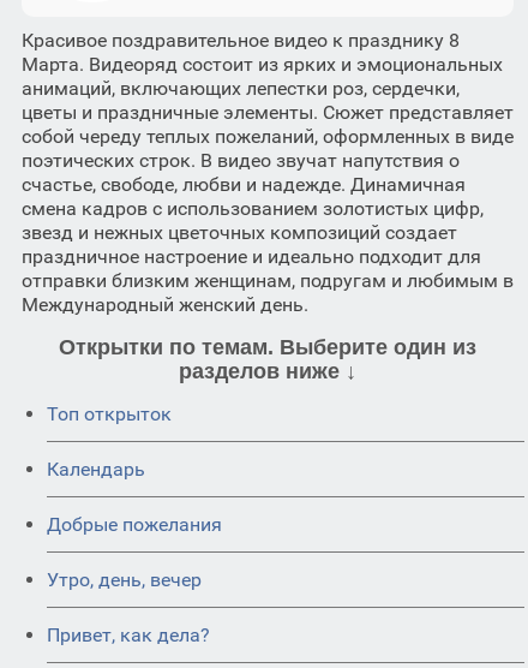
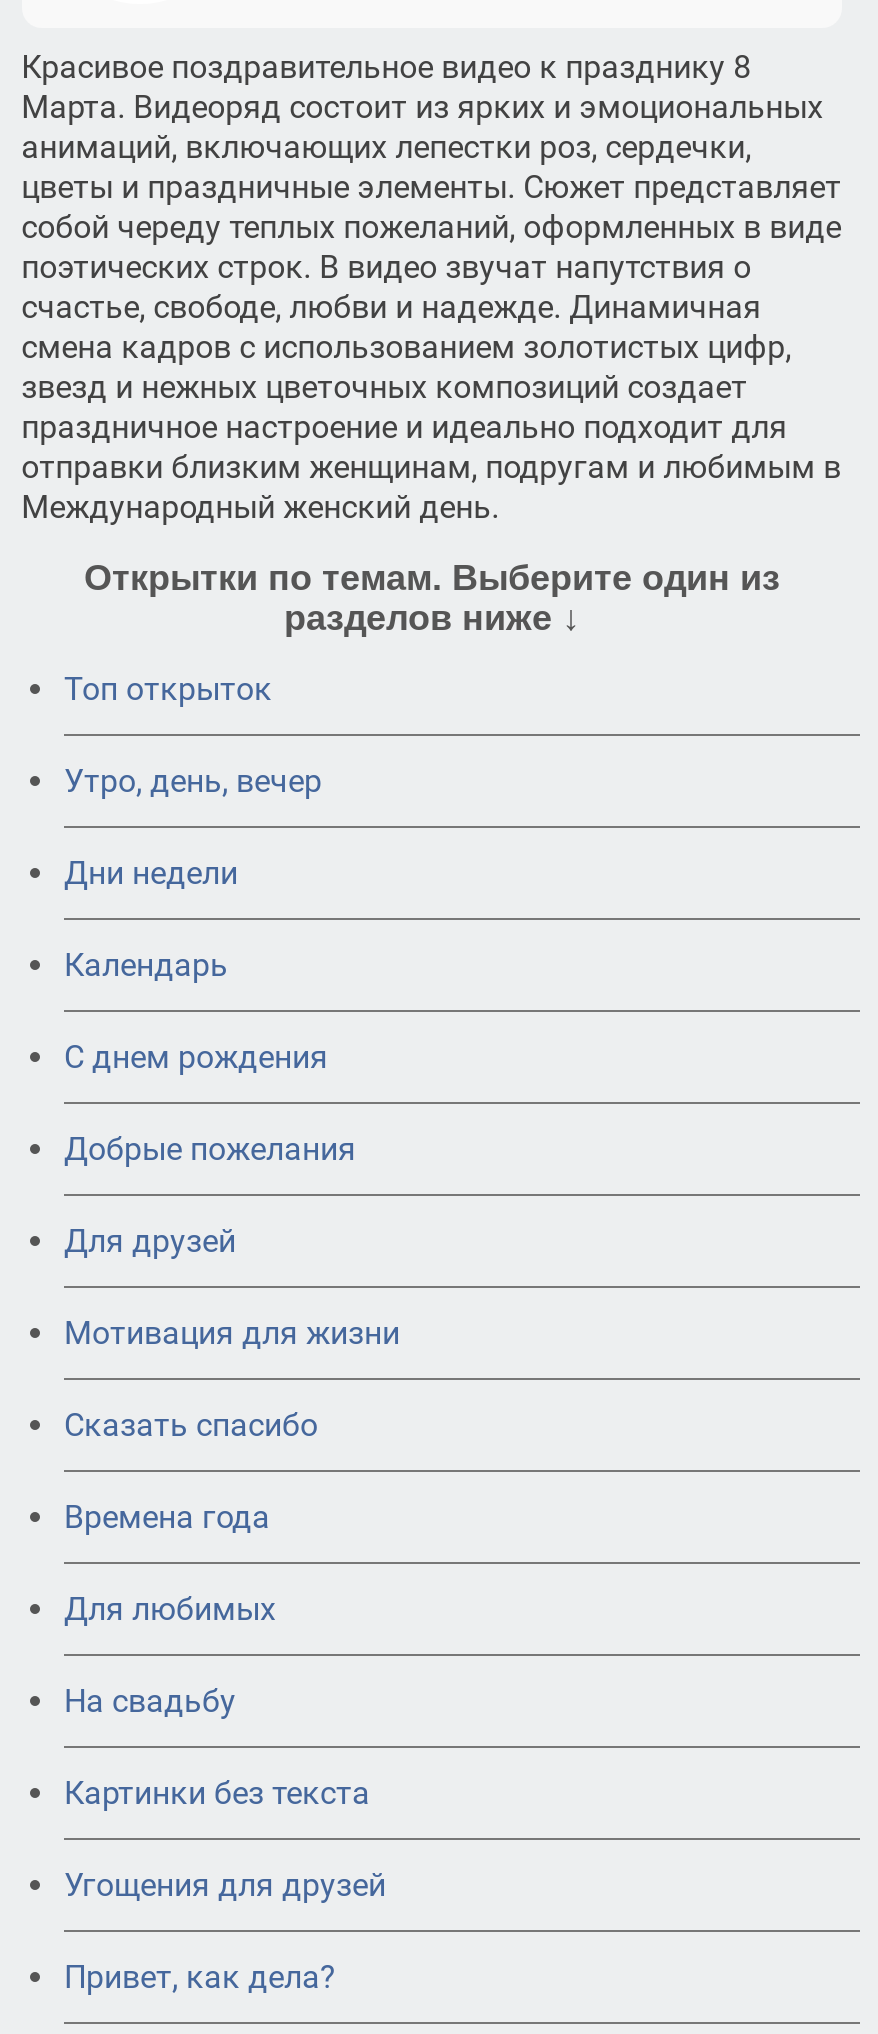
none -> [64,854,238,892] Дни недели
none -> [64,1038,328,1076] C днем рождения
none -> [64,1222,400,1904] Для друзей | Мотивация для жизни | Сказать спасибо | Времена года | Для любимых | На свадьбу | Картинки без текста | Угощения для друзей
moved [47,568,202,591] -> [64,762,322,800]: Утро, день, вечер

